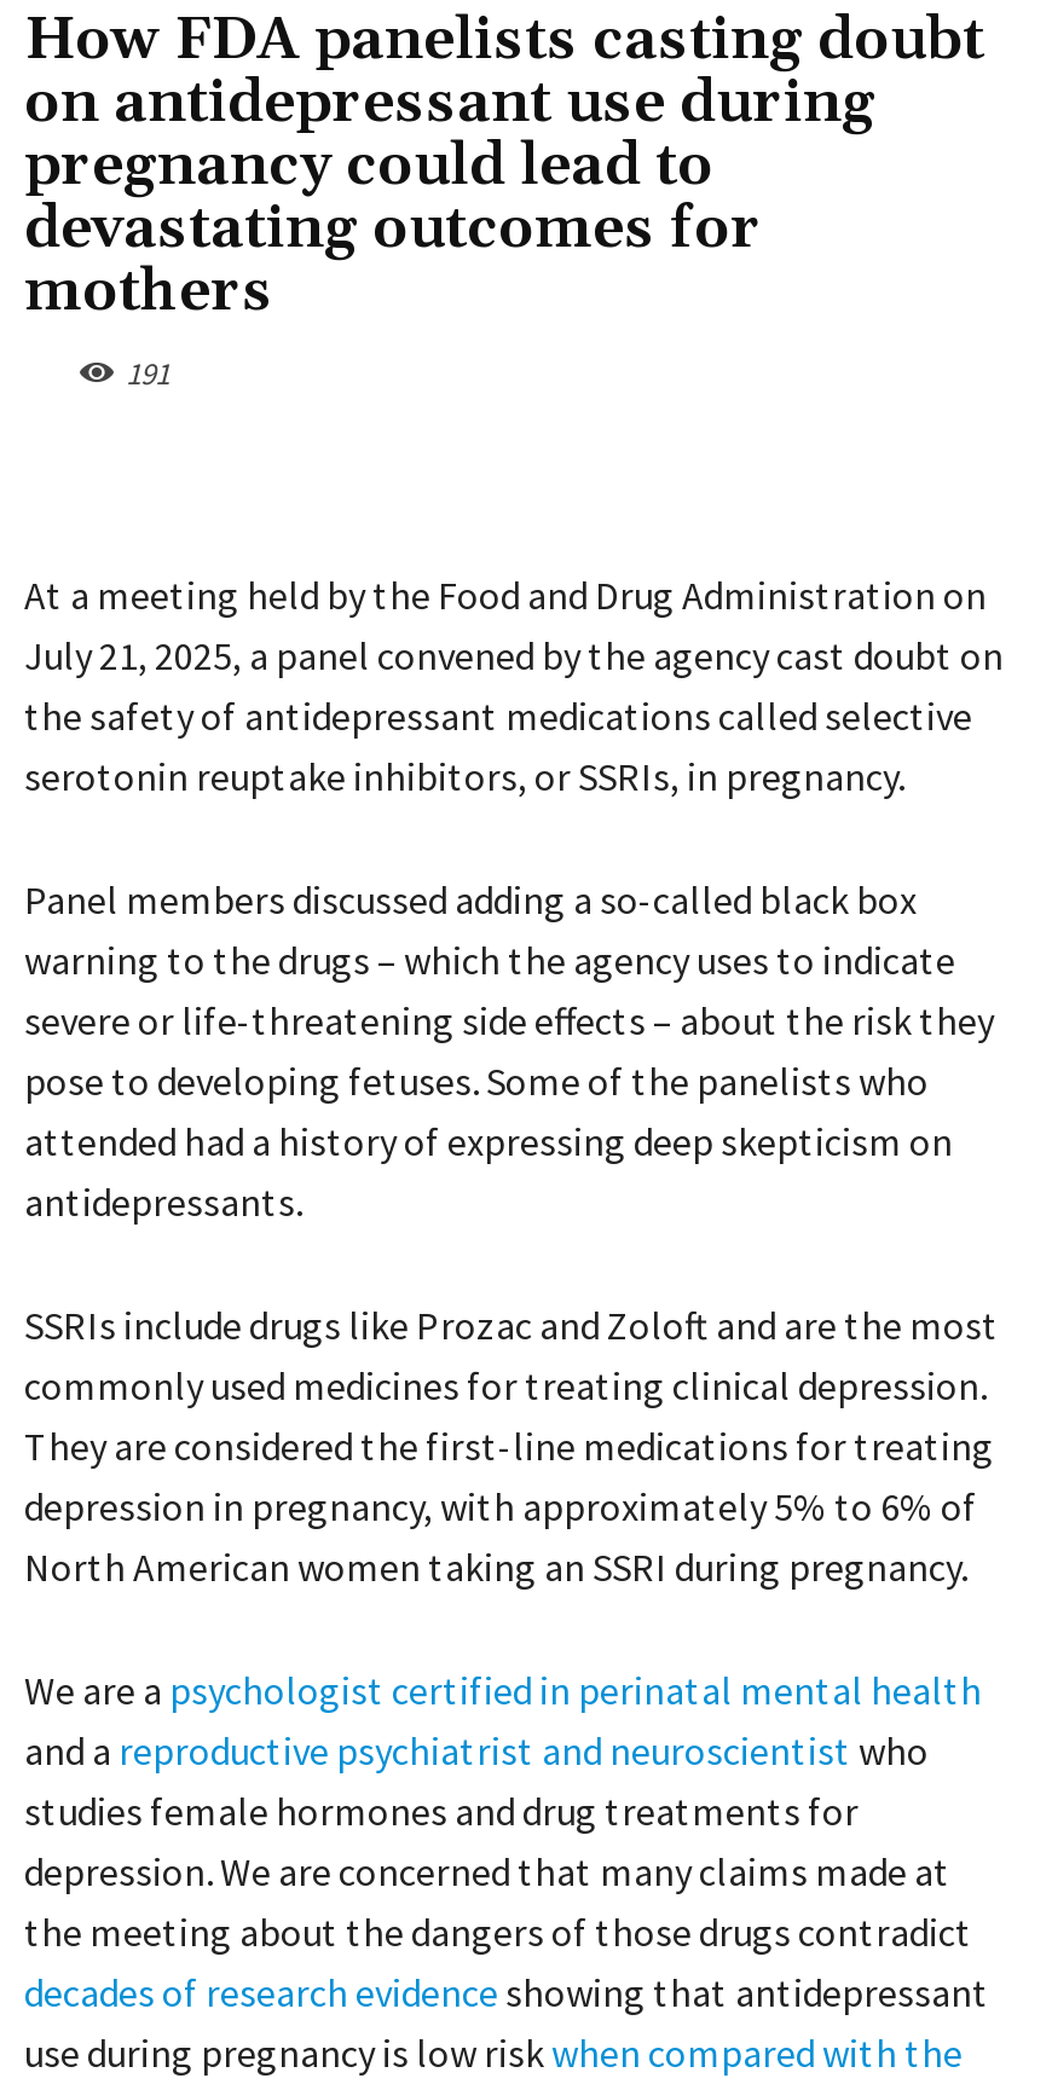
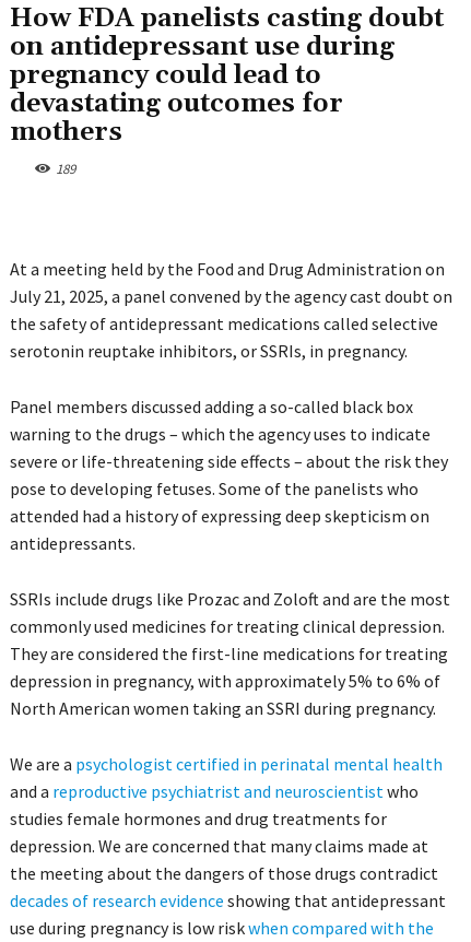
[126,352,169,394] 191 -> [56,159,75,178] 189

